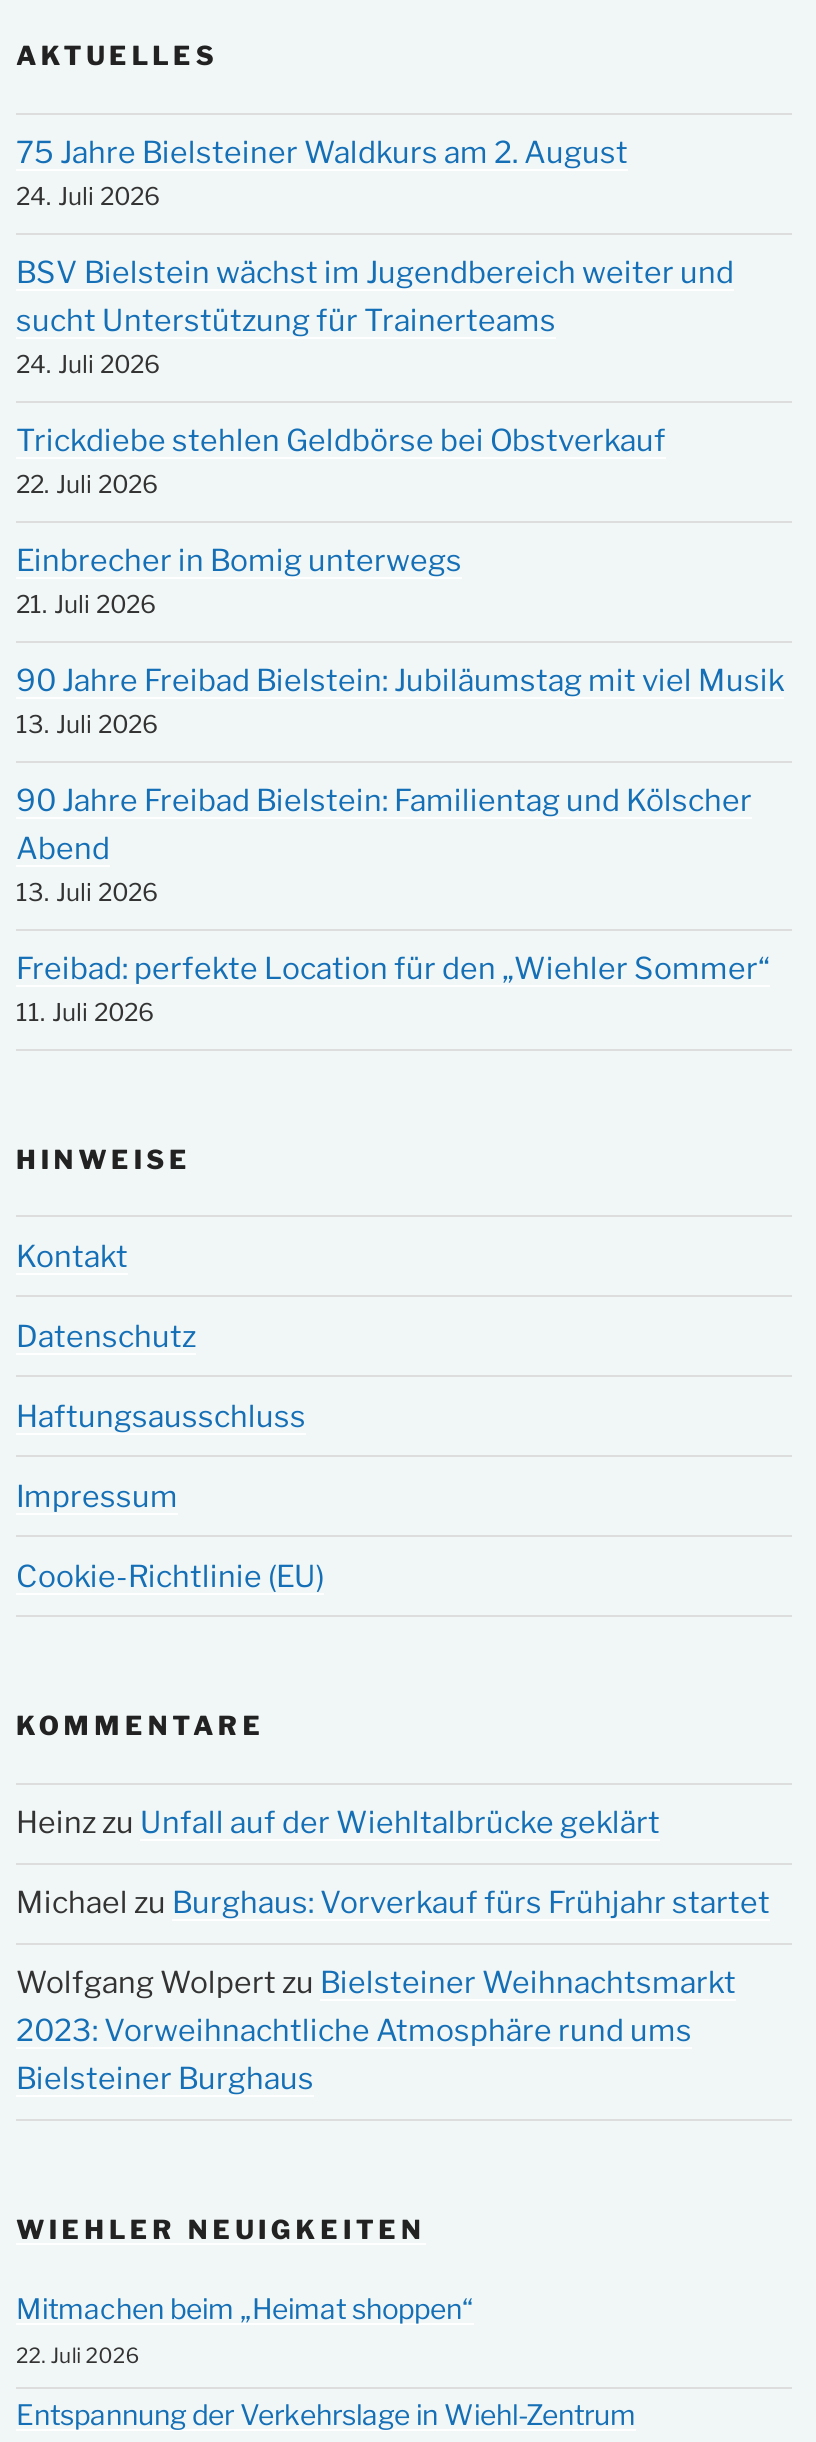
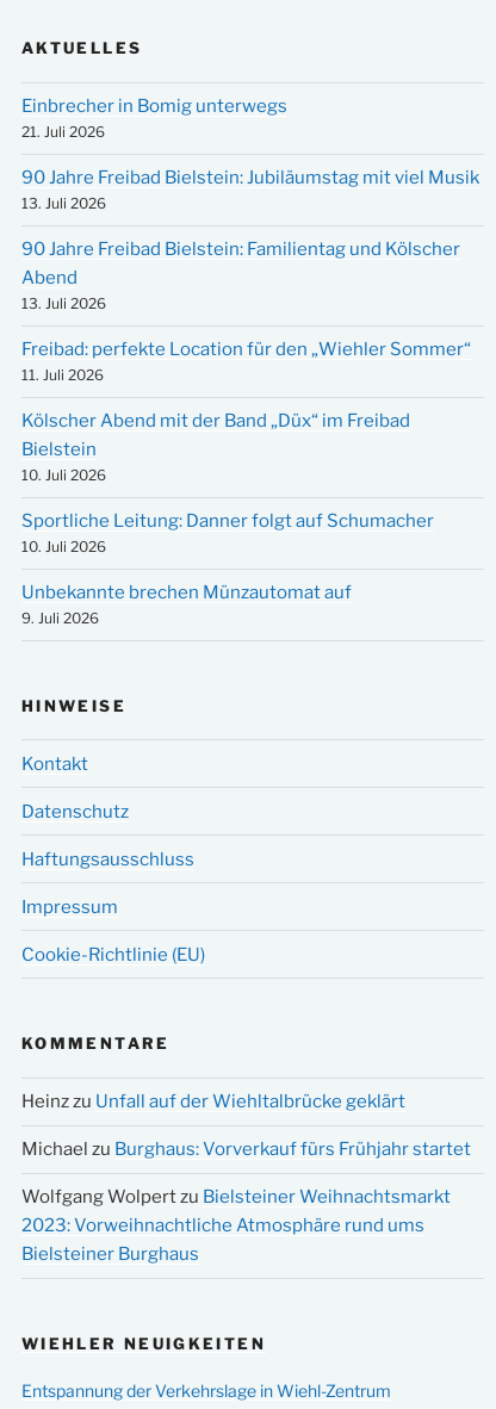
[16,136,734,500] 75 Jahre Bielsteiner Waldkurs am 2. August | 24. Juli 2026 | BSV Bielstein wächst im Jugendbereich weiter und | sucht Unterstützung für Trainerteams | 24. Juli 2026 | Trickdiebe stehlen Geldbörse bei Obstverkauf | 22. Juli 2026 -> none
moved [16,544,784,1028] -> [21,96,479,384]: Einbrecher in Bomig unterwegs | 21. Juli 2026 | 90 Jahre Freibad Bielstein: Jubiläumstag mit viel Musik | ... | Freibad: perfekte Location für den „Wiehler Sommer“ | 11. Juli 2026
none -> [21,411,434,628] Kölscher Abend mit der Band „Düx“ im Freibad | Bielstein | 10. Juli 2026 | Sportliche Leitung: Danner folgt auf Schumacher | 10. Juli 2026 | Unbekannte brechen Münzautomat auf | 9. Juli 2026
[16,2292,474,2368] Mitmachen beim „Heimat shoppen“ | 22. Juli 2026 -> none

